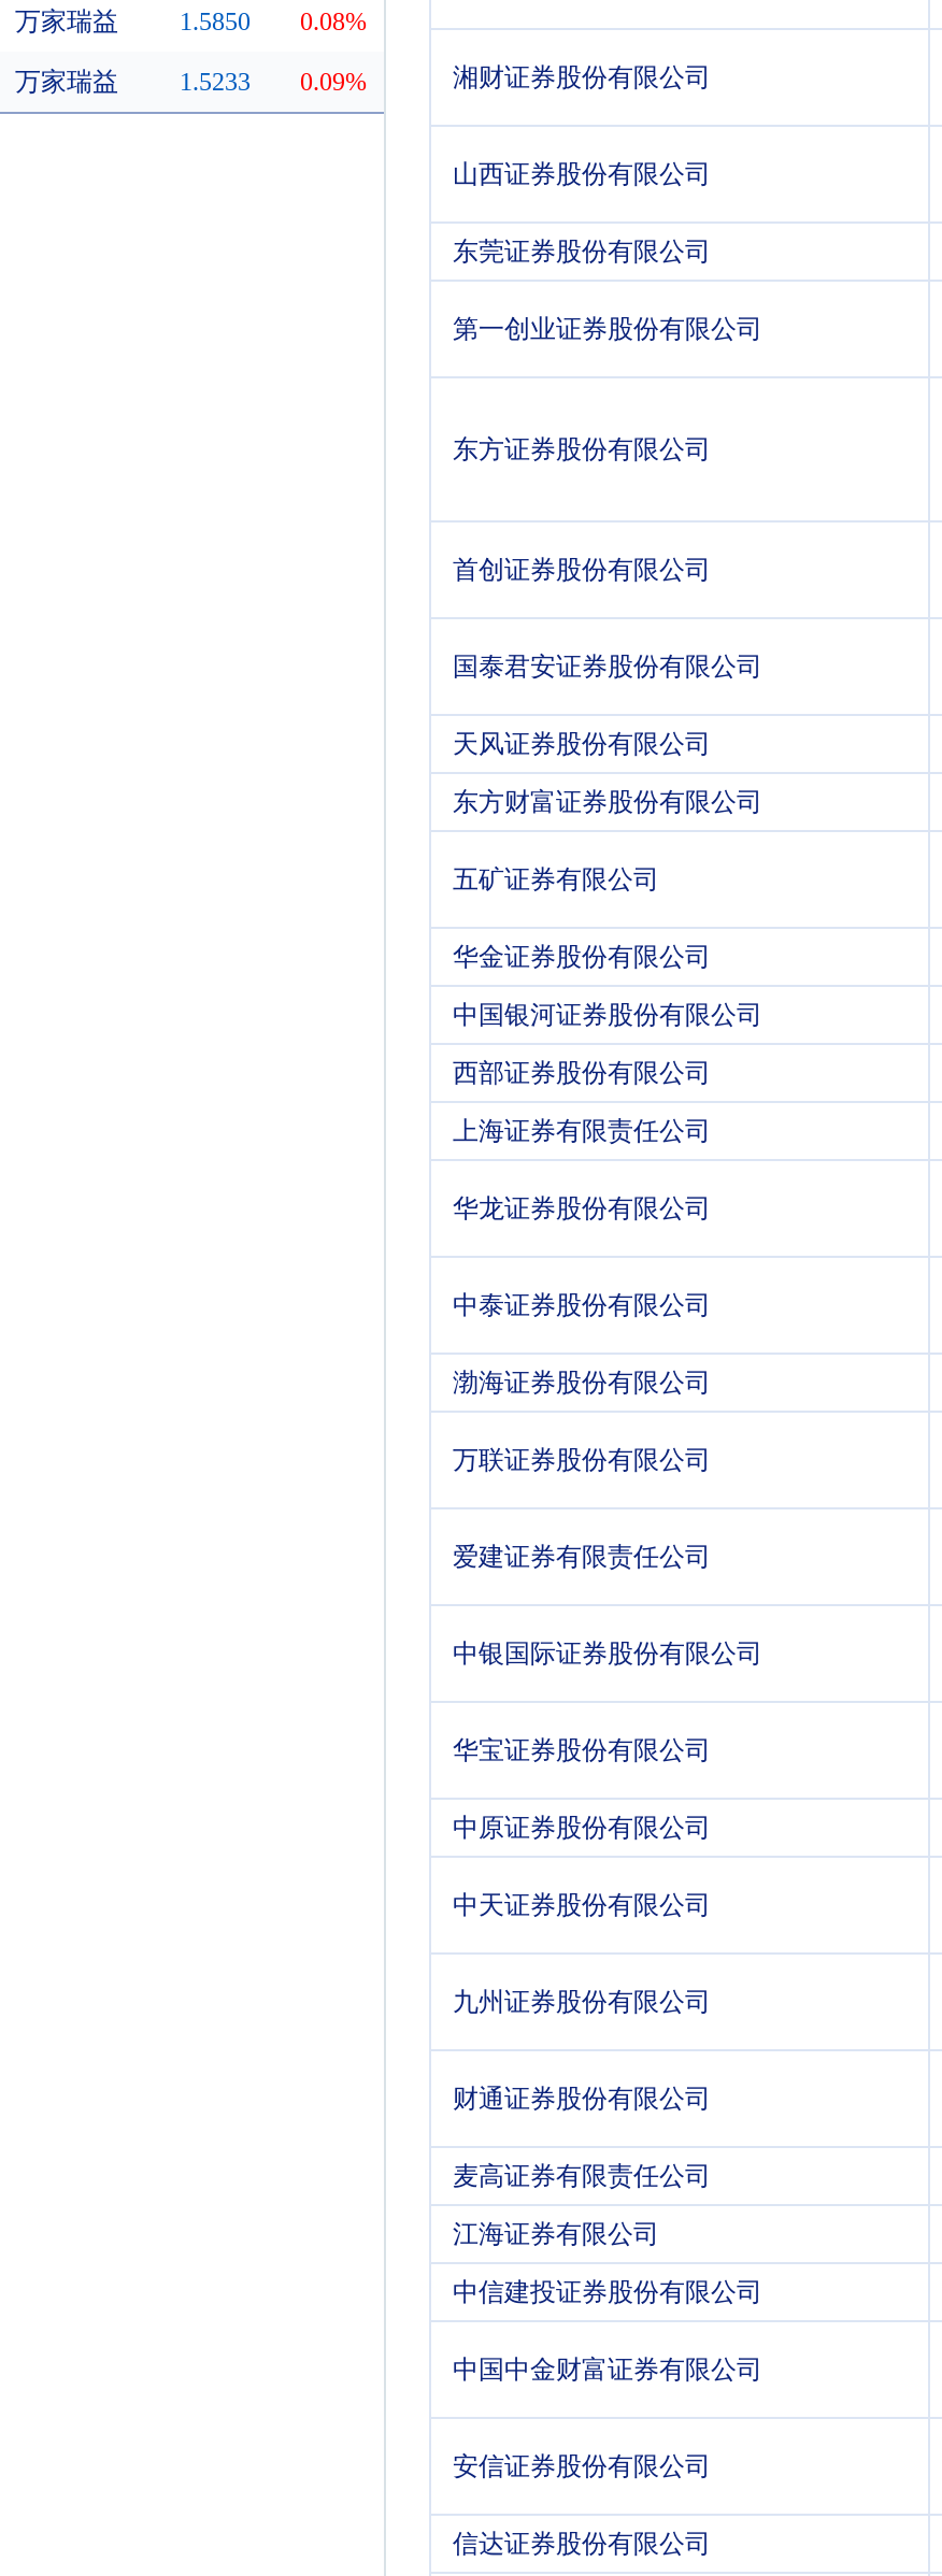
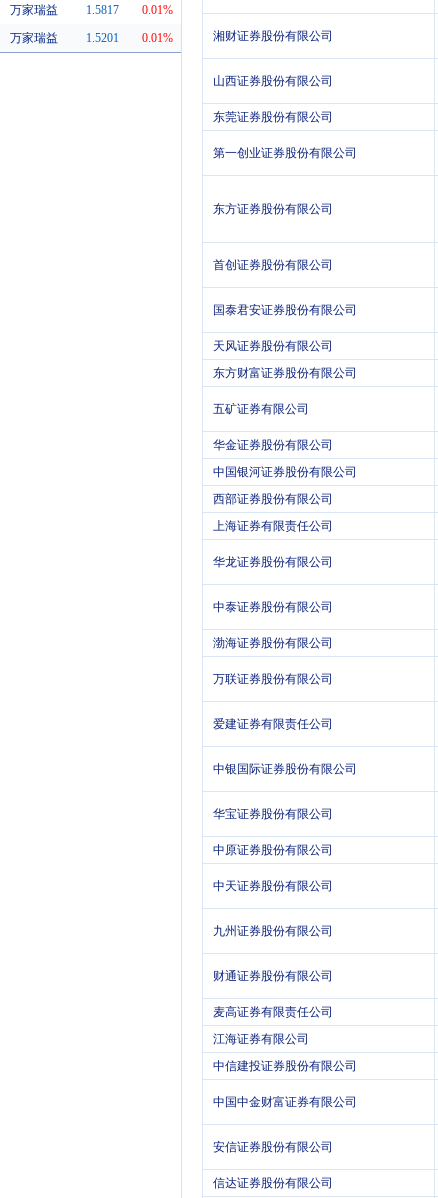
[180,6,251,37] 1.5850 -> [86,3,119,17] 1.5817
[300,6,367,37] 0.08% -> [142,3,173,17] 0.01%
[180,67,251,97] 1.5233 -> [86,31,119,45] 1.5201
[300,67,367,97] 0.09% -> [142,31,173,45] 0.01%

